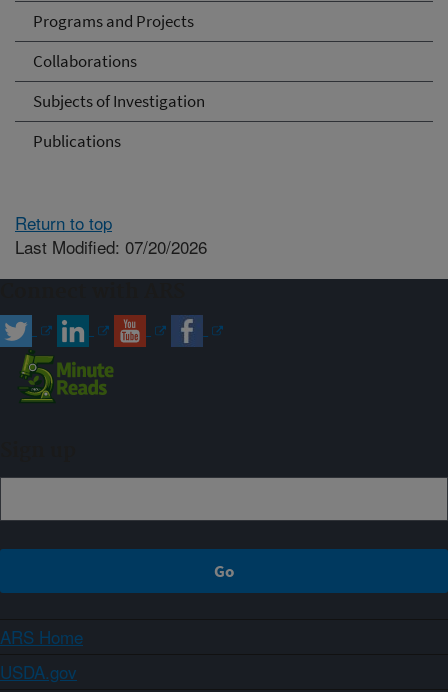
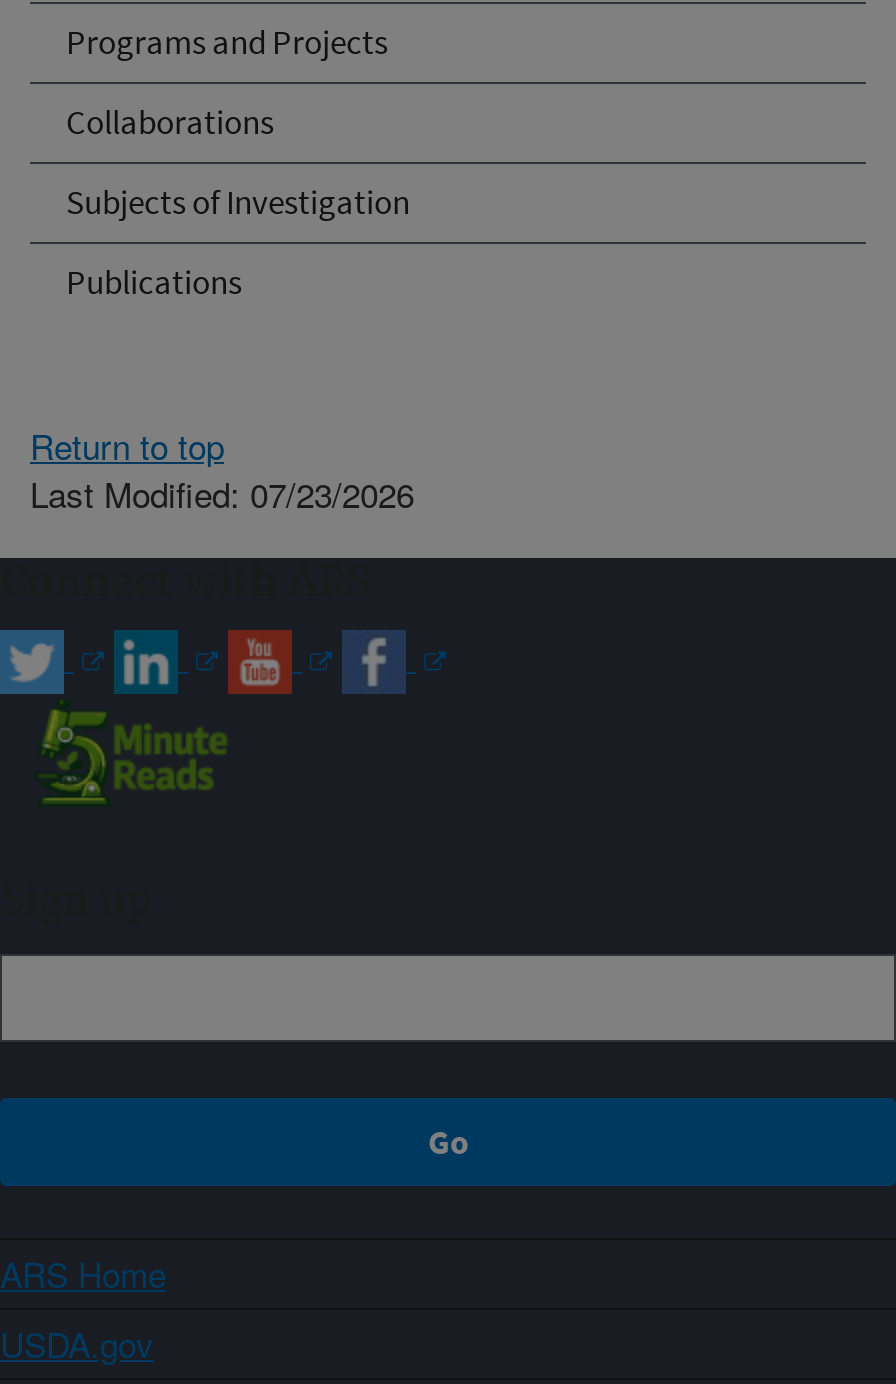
[15,233,207,258] Last Modified: 07/20/2026 -> [30,467,414,517] Last Modified: 07/23/2026

